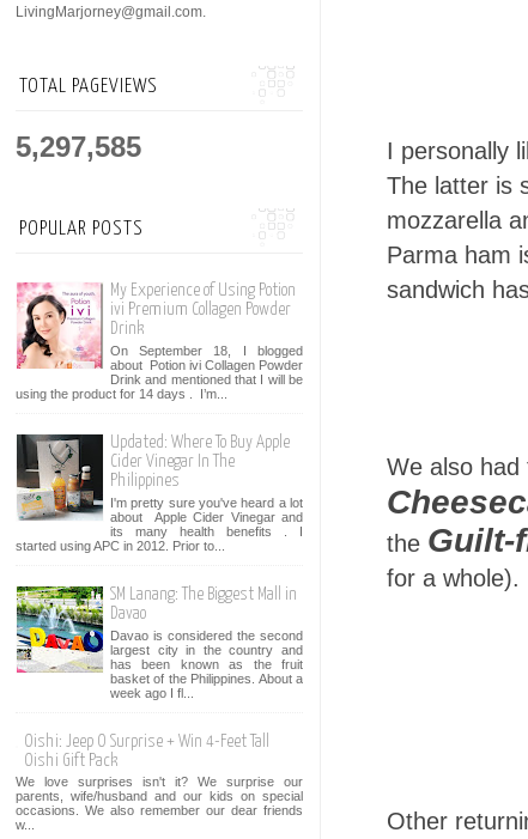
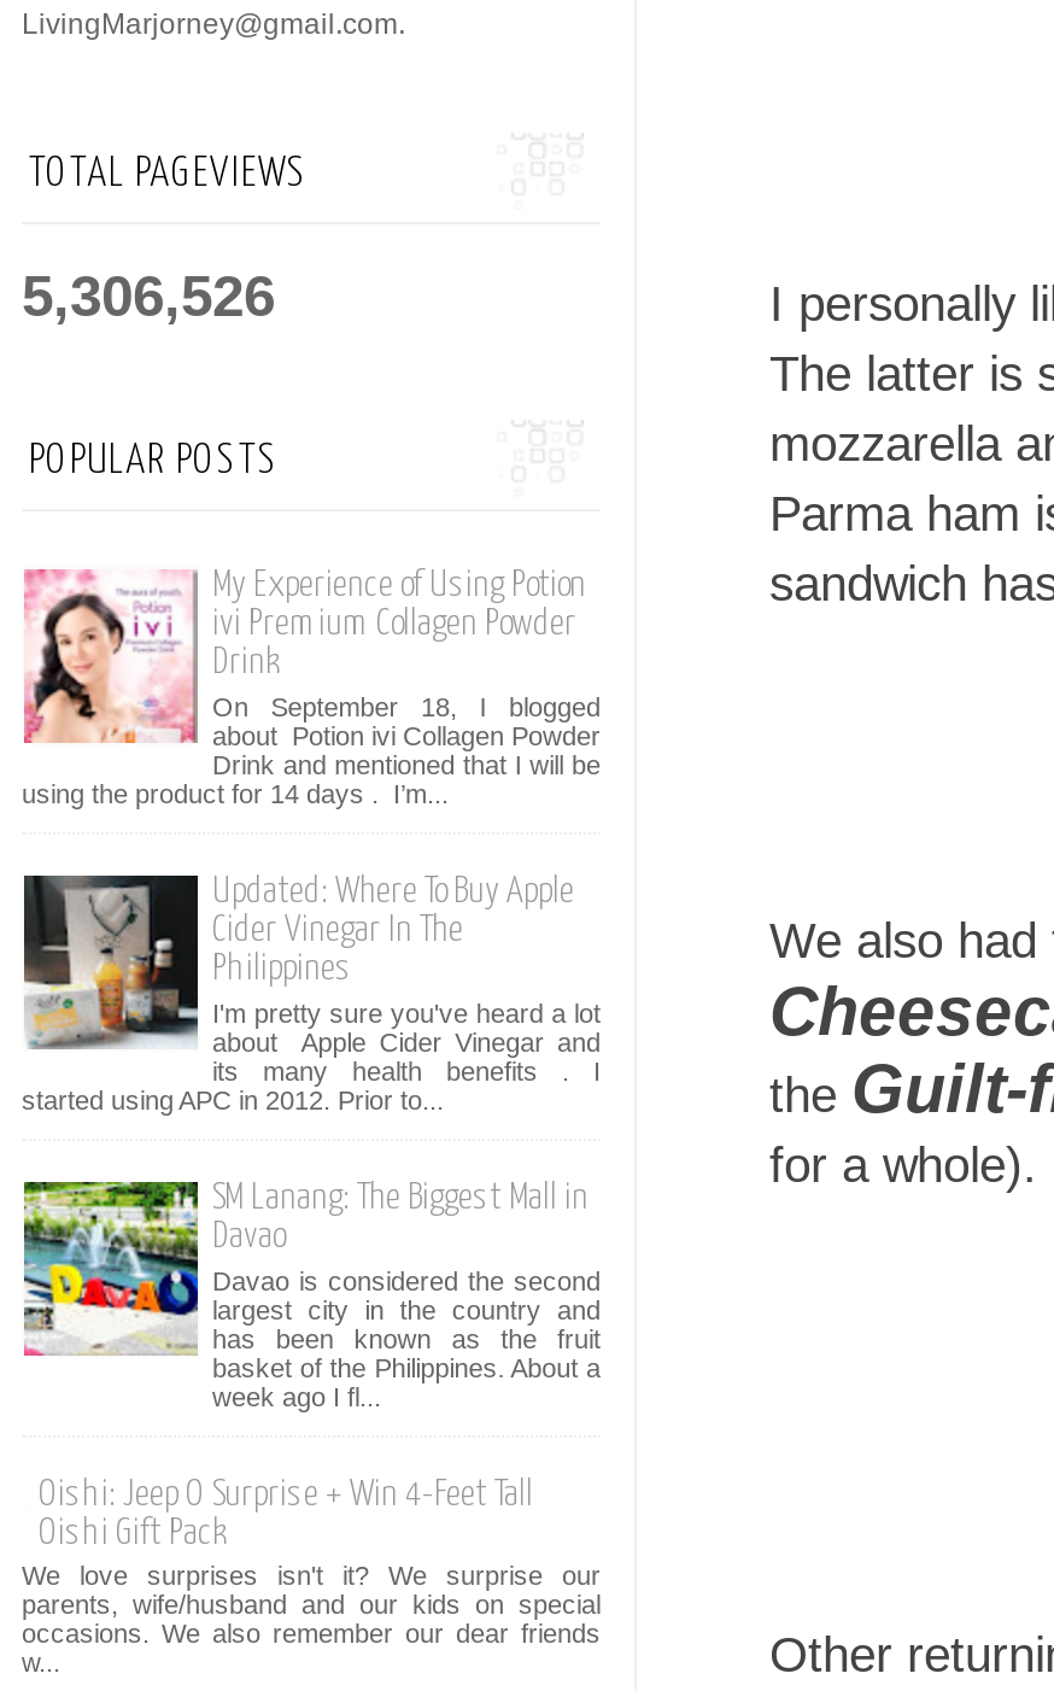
[16,130,141,163] 5,297,585 -> [22,263,275,328] 5,306,526

